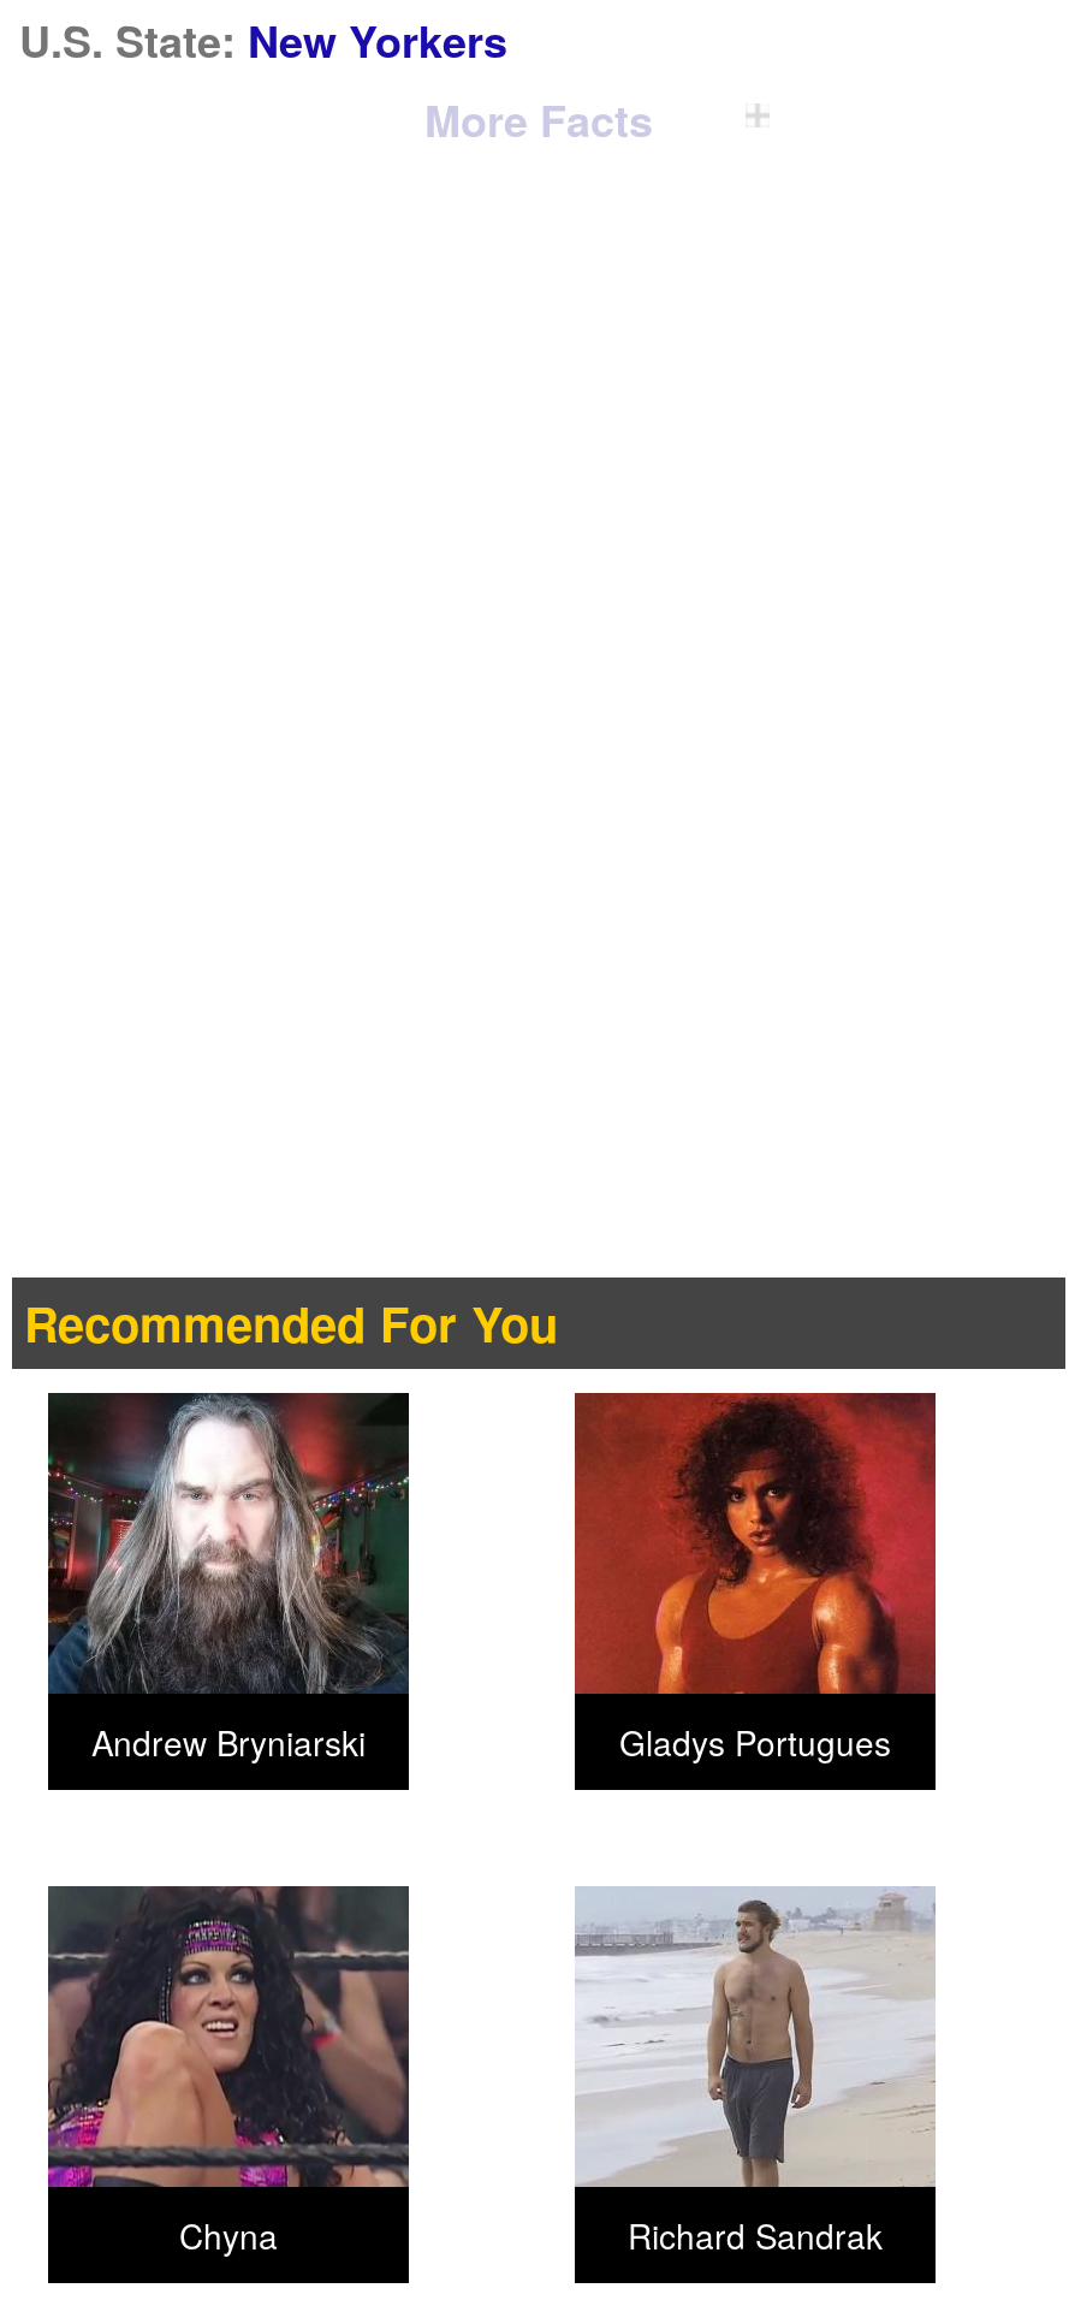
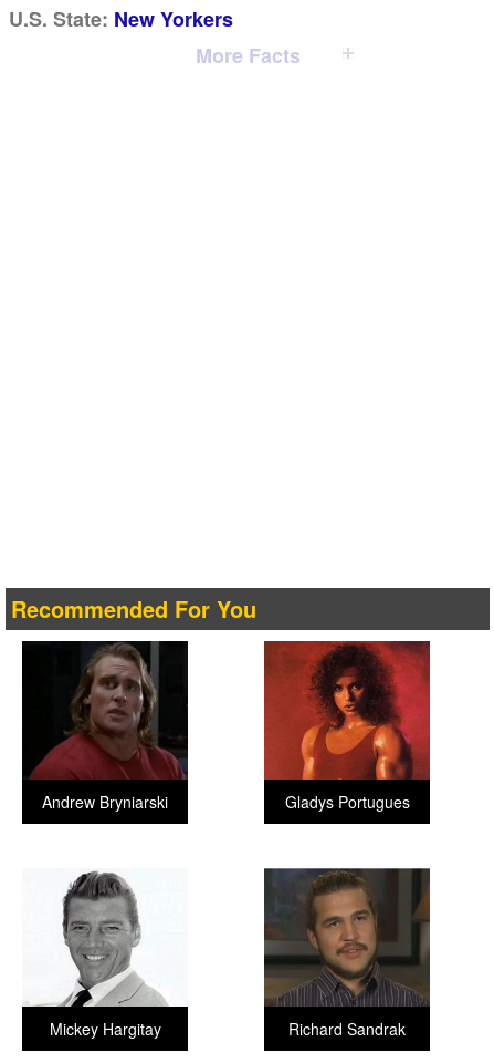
[46,1393,411,1694] [image] -> [22,641,188,780] [image]
[46,1884,411,2259] [image] | Chyna -> [22,868,188,1040] [image] | Mickey Hargitay
[575,1889,936,2187] [image] -> [263,868,431,1007] [image]

